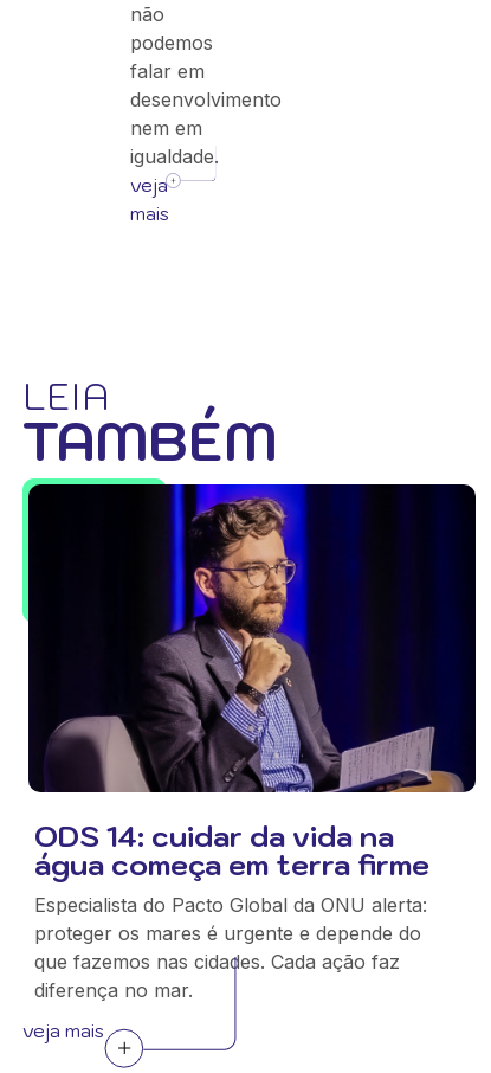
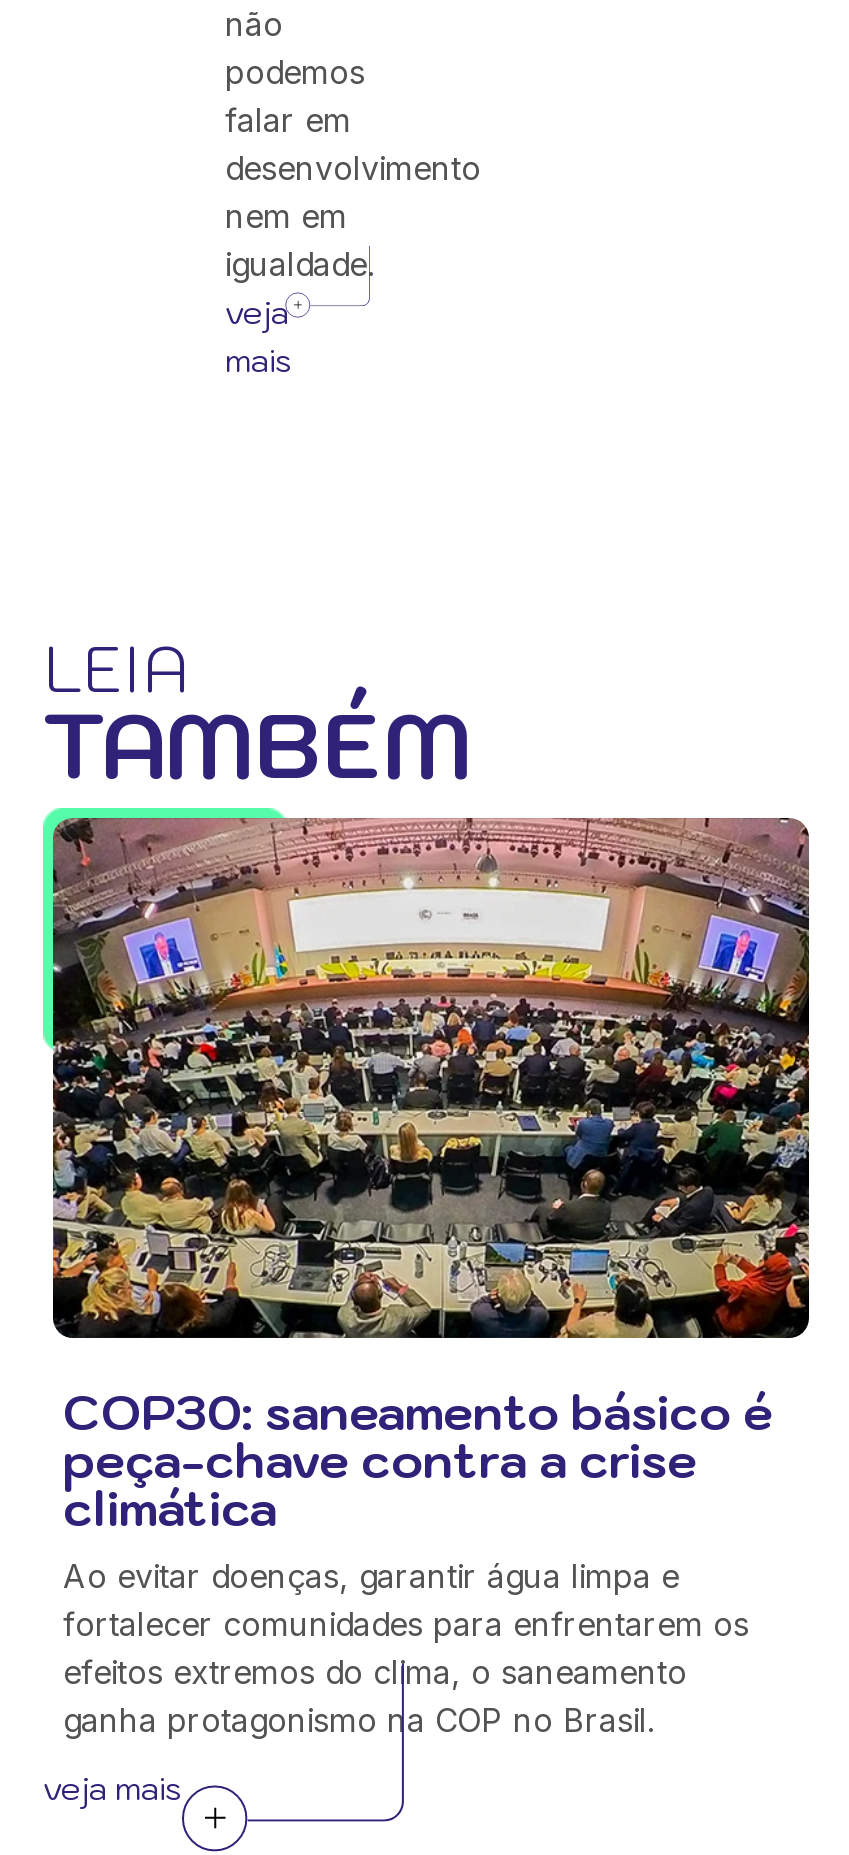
[27,483,477,1002] [image] | ODS 14: cuidar da vida na | água começa em terra firme | Especialista do Pacto Global da ONU alerta: | proteger os mares é urgente e depende do | que fazemos nas cidades. Cada ação faz | diferença no mar. -> [51,816,811,1740] [image] | COP30: saneamento básico é | peça-chave contra a crise | climática | Ao evitar doenças, garantir água limpa e | fortalecer comunidades para enfrentarem os | efeitos extremos do clima, o saneamento | ganha protagonismo na COP no Brasil.

